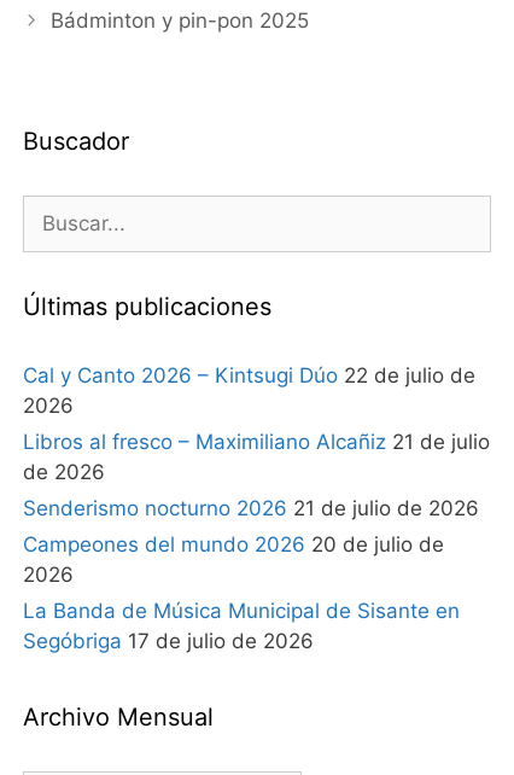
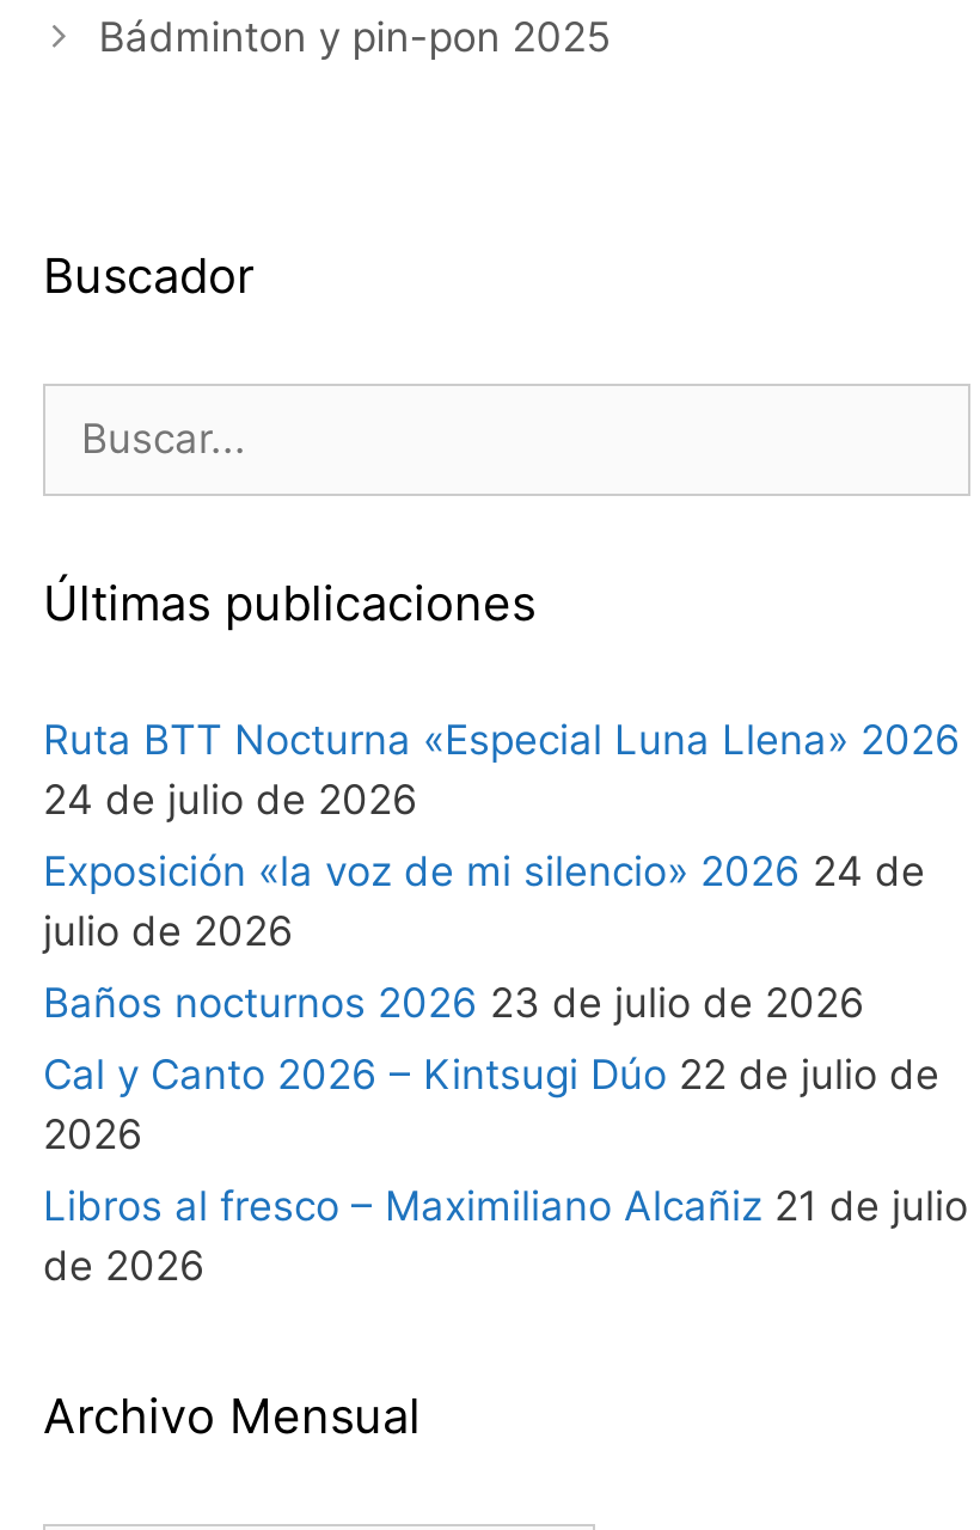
none -> [43,715,961,1026] Ruta BTT Nocturna «Especial Luna Llena» 2026 | 24 de julio de 2026 | Exposición «la voz de mi silencio» 2026 24 de | julio de 2026 | Baños nocturnos 2026 23 de julio de 2026
moved [23,363,490,483] -> [43,1049,968,1289]: Cal y Canto 2026 – Kintsugi Dúo 22 de julio de | 2026 | Libros al fresco – Maximiliano Alcañiz 21 de julio | de 2026
[23,496,479,652] Senderismo nocturno 2026 21 de julio de 2026 | Campeones del mundo 2026 20 de julio de | 2026 | La Banda de Música Municipal de Sisante en | Segóbriga 17 de julio de 2026 -> none

